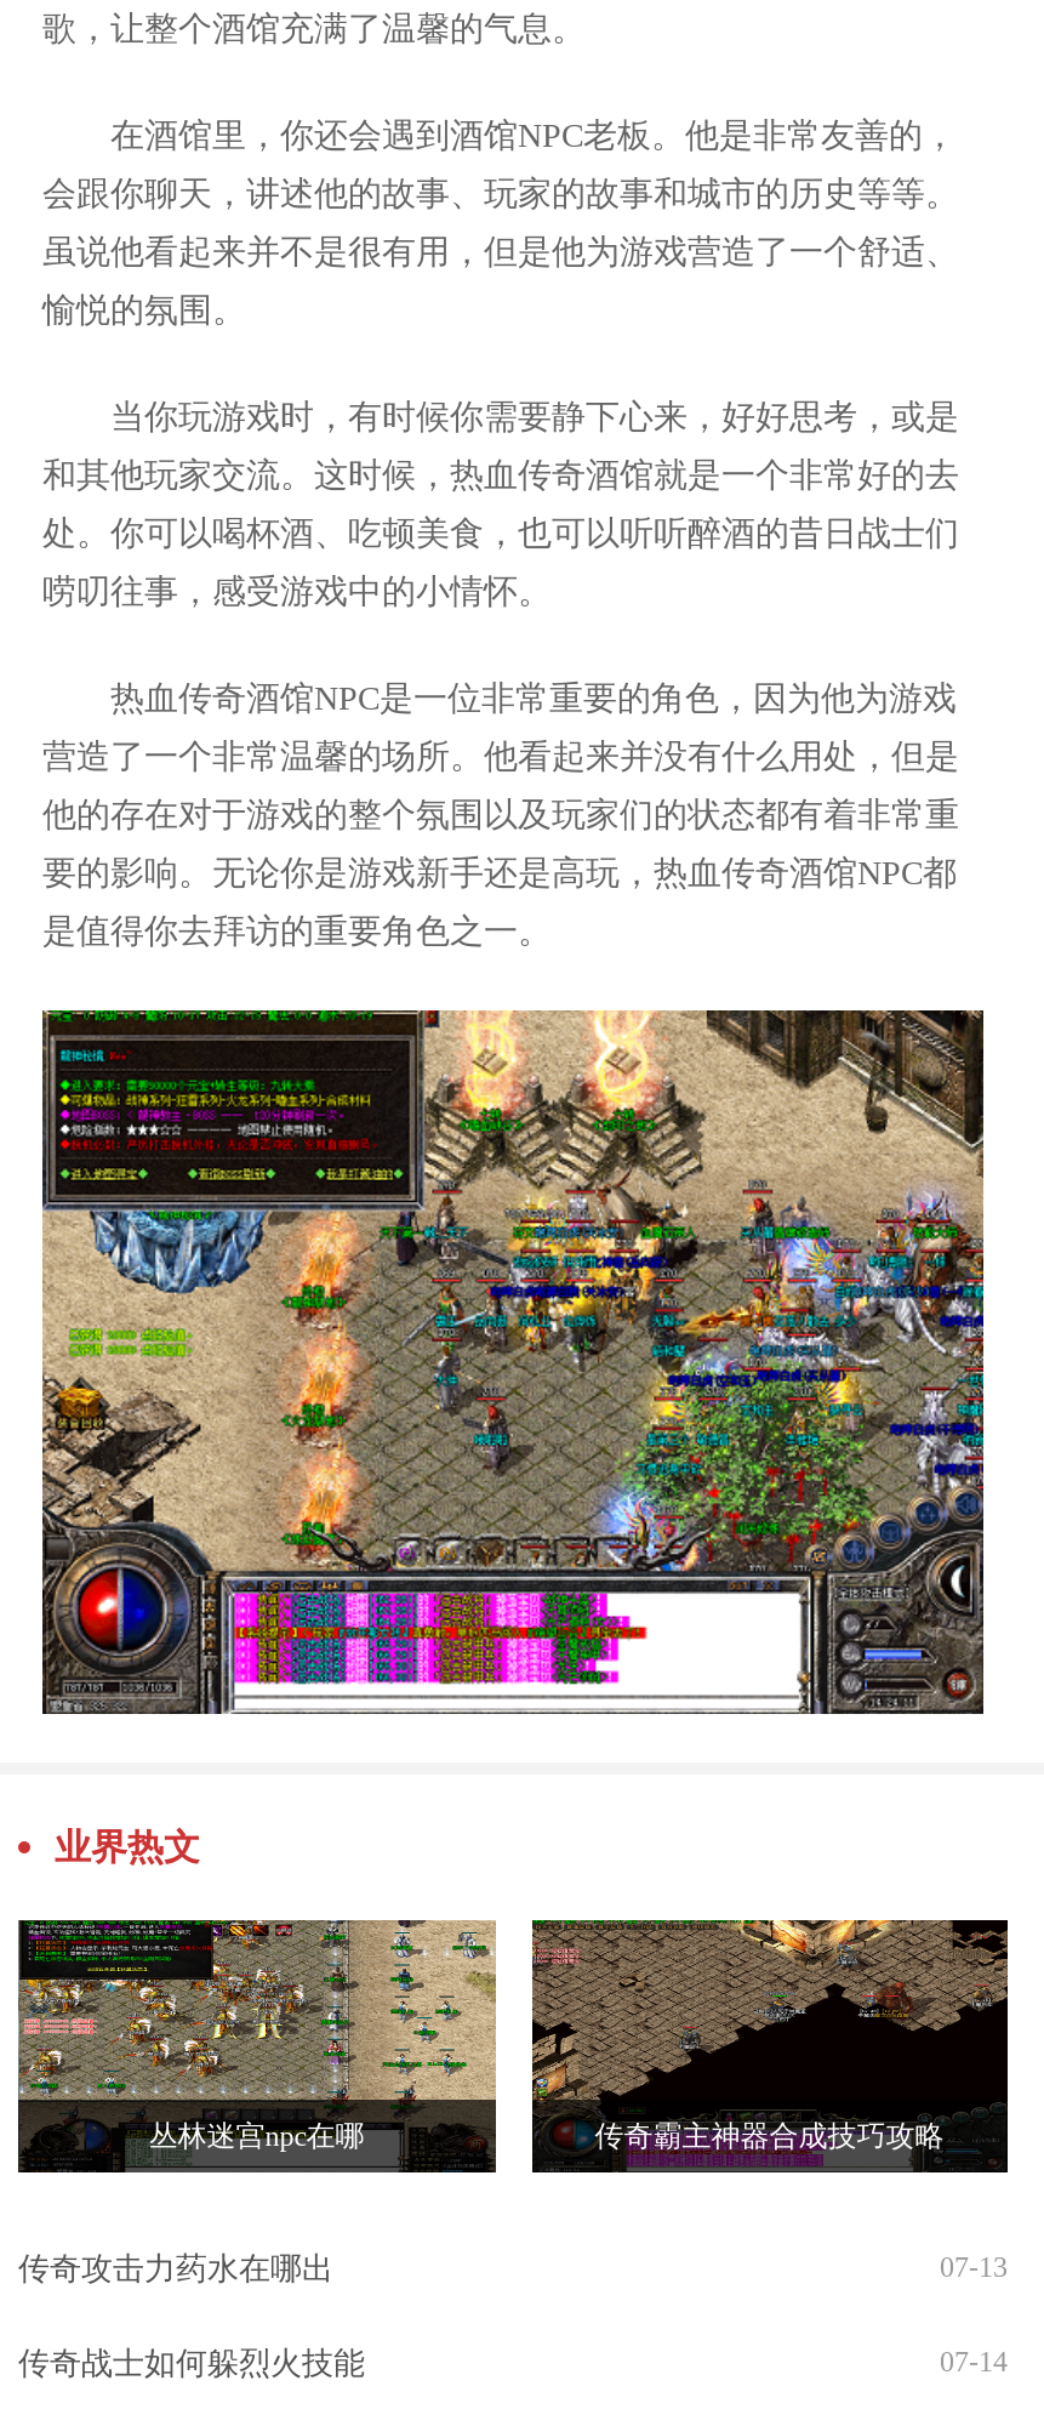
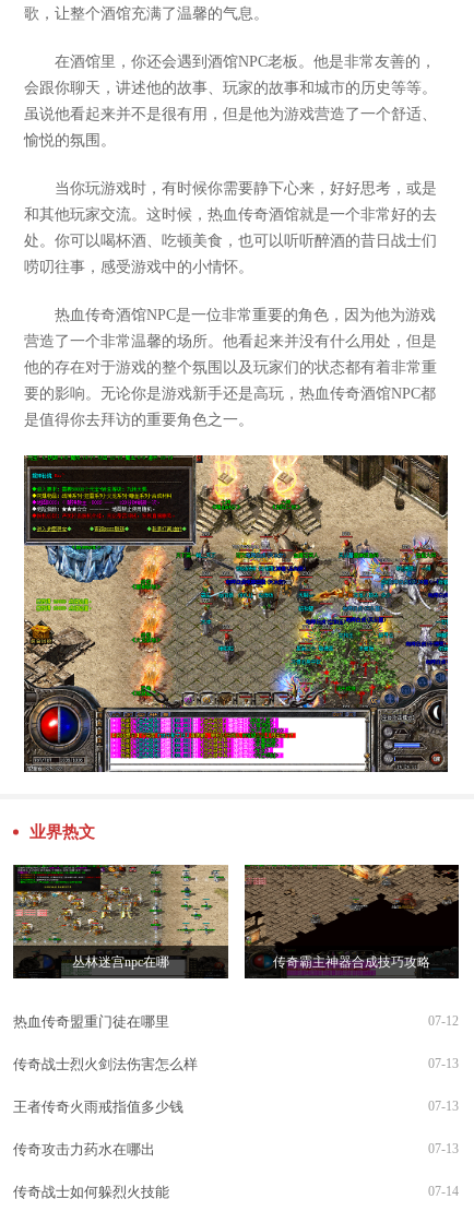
none -> [13,1014,459,1115] 热血传奇盟重门徒在哪里 | 07-12 | 传奇战士烈火剑法伤害怎么样 | 07-13 | 王者传奇火雨戒指值多少钱 | 07-13

